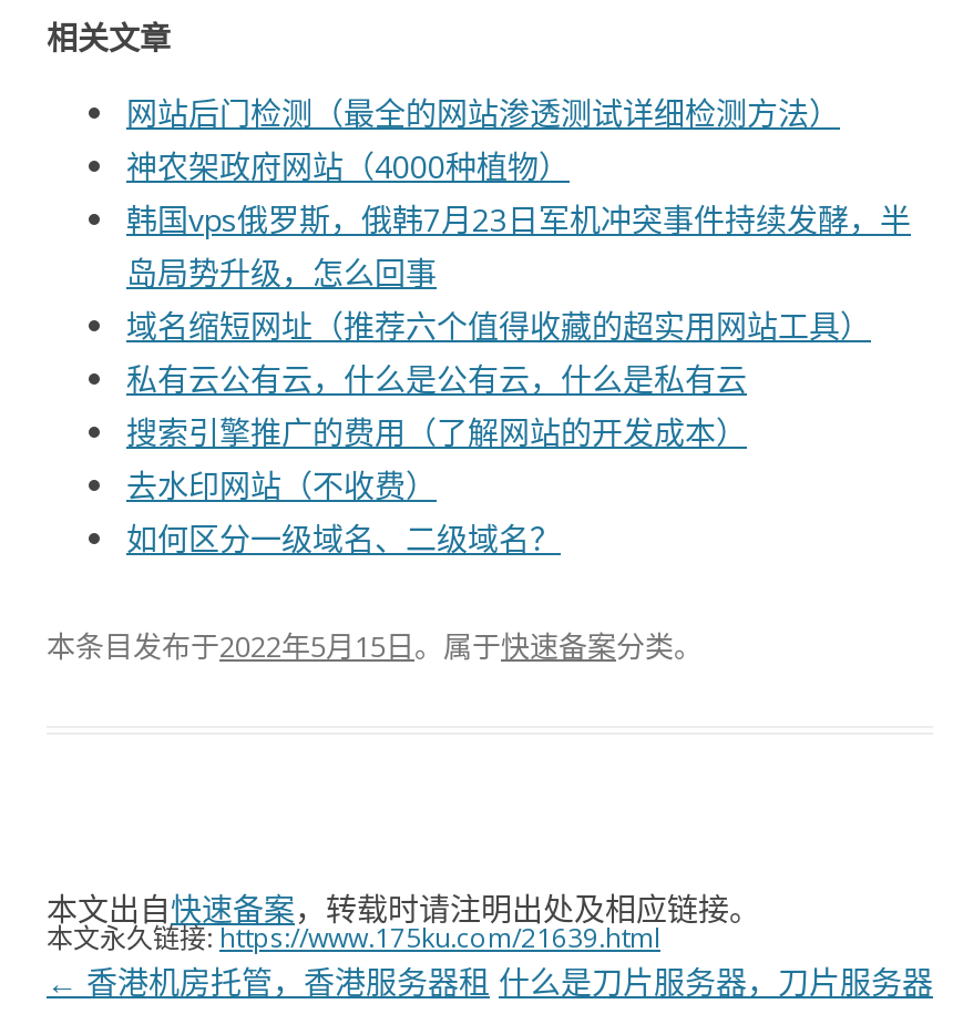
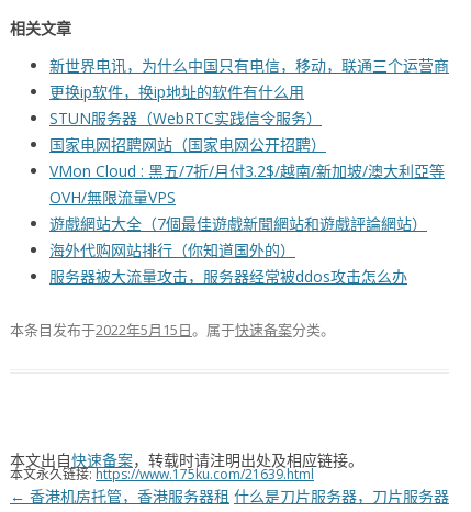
[126,92,911,560] 网站后门检测（最全的网站渗透测试详细检测方法） | 神农架政府网站（4000种植物） | 韩国vps俄罗斯，俄韩7月23日军机冲突事件持续发酵，半 | 岛局势升级，怎么回事 | 域名缩短网址（推荐六个值得收藏的超实用网站工具） | 私有云公有云，什么是公有云，什么是私有云 | 搜索引擎推广的费用（了解网站的开发成本） | 去水印网站（不收费） | 如何区分一级域名、二级域名？ -> [49,55,449,287] 新世界电讯，为什么中国只有电信，移动，联通三个运营商 | 更换ip软件，换ip地址的软件有什么用 | STUN服务器（WebRTC实践信令服务） | 国家电网招聘网站（国家电网公开招聘） | VMon Cloud : 黑五/7折/月付3.2$/越南/新加坡/澳大利亞等 | OVH/無限流量VPS | 遊戲網站大全（7個最佳遊戲新聞網站和遊戲評論網站） | 海外代购网站排行（你知道国外的） | 服务器被大流量攻击，服务器经常被ddos攻击怎么办

